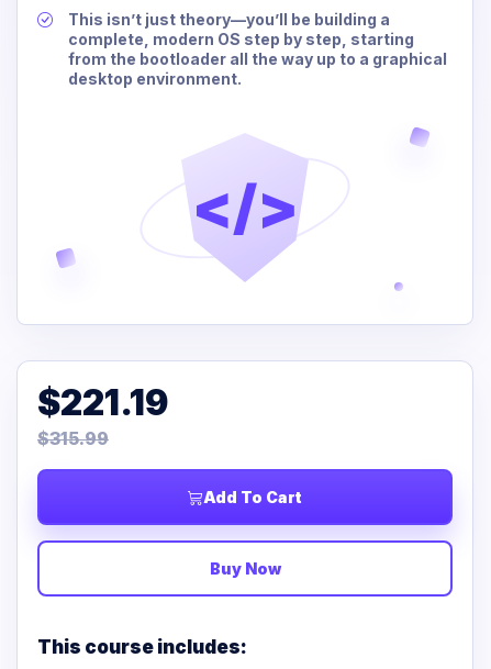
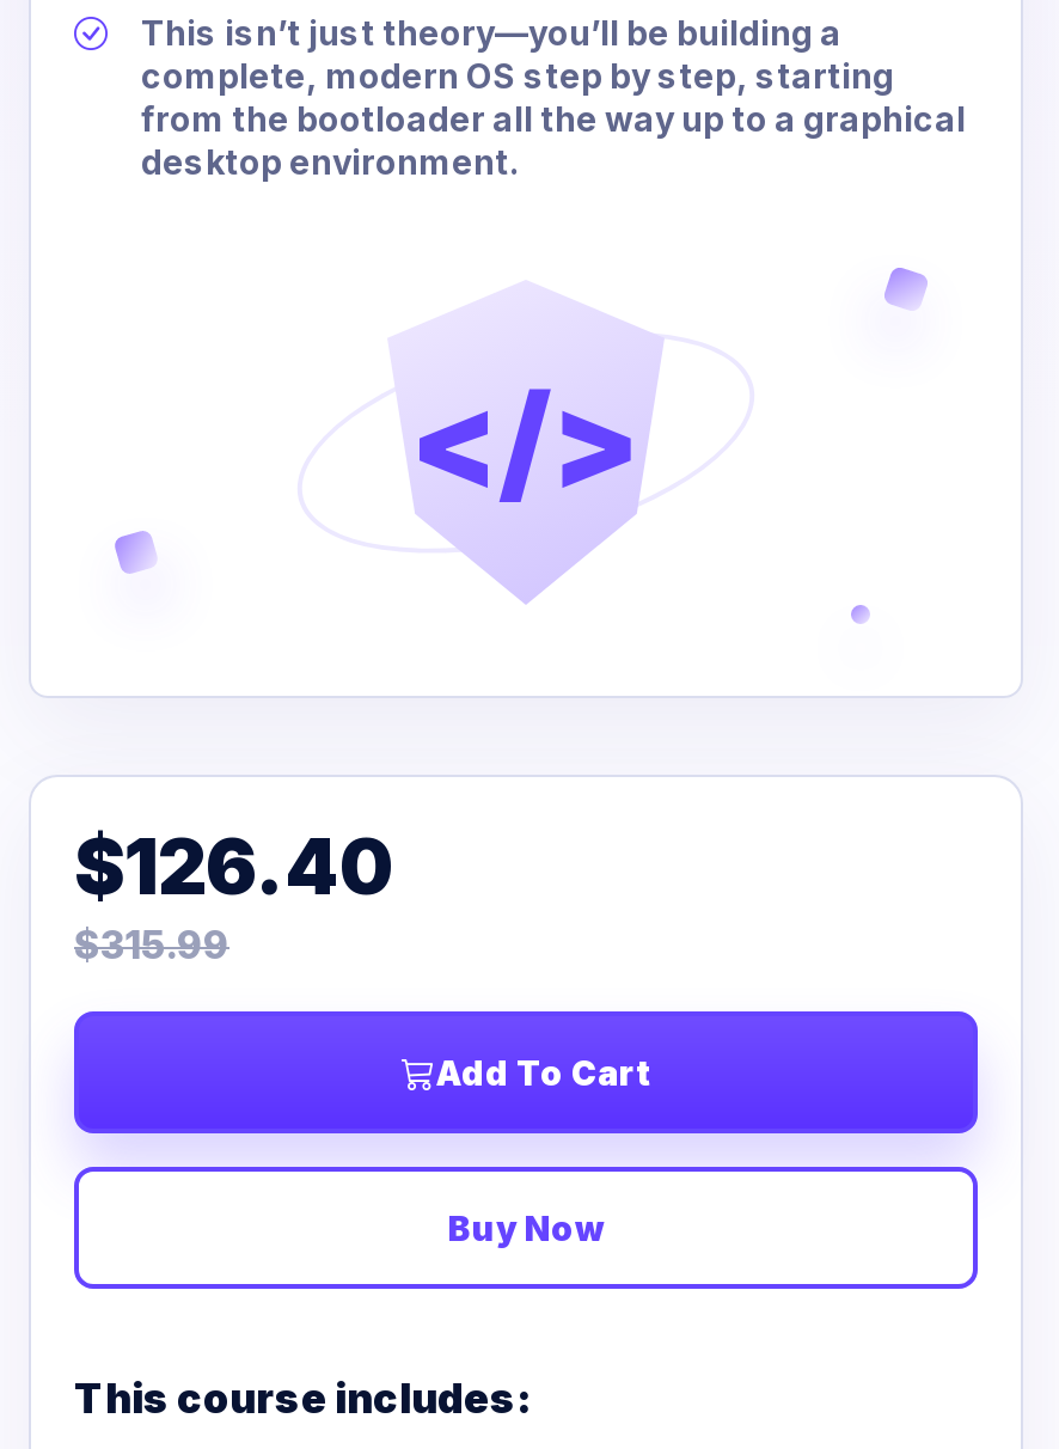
[37,381,169,424] $221.19 -> [74,820,394,913] $126.40

